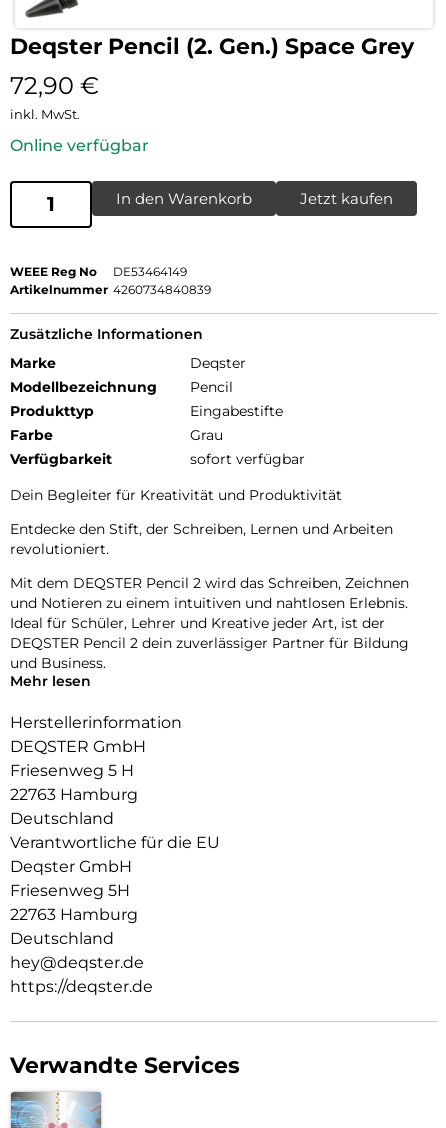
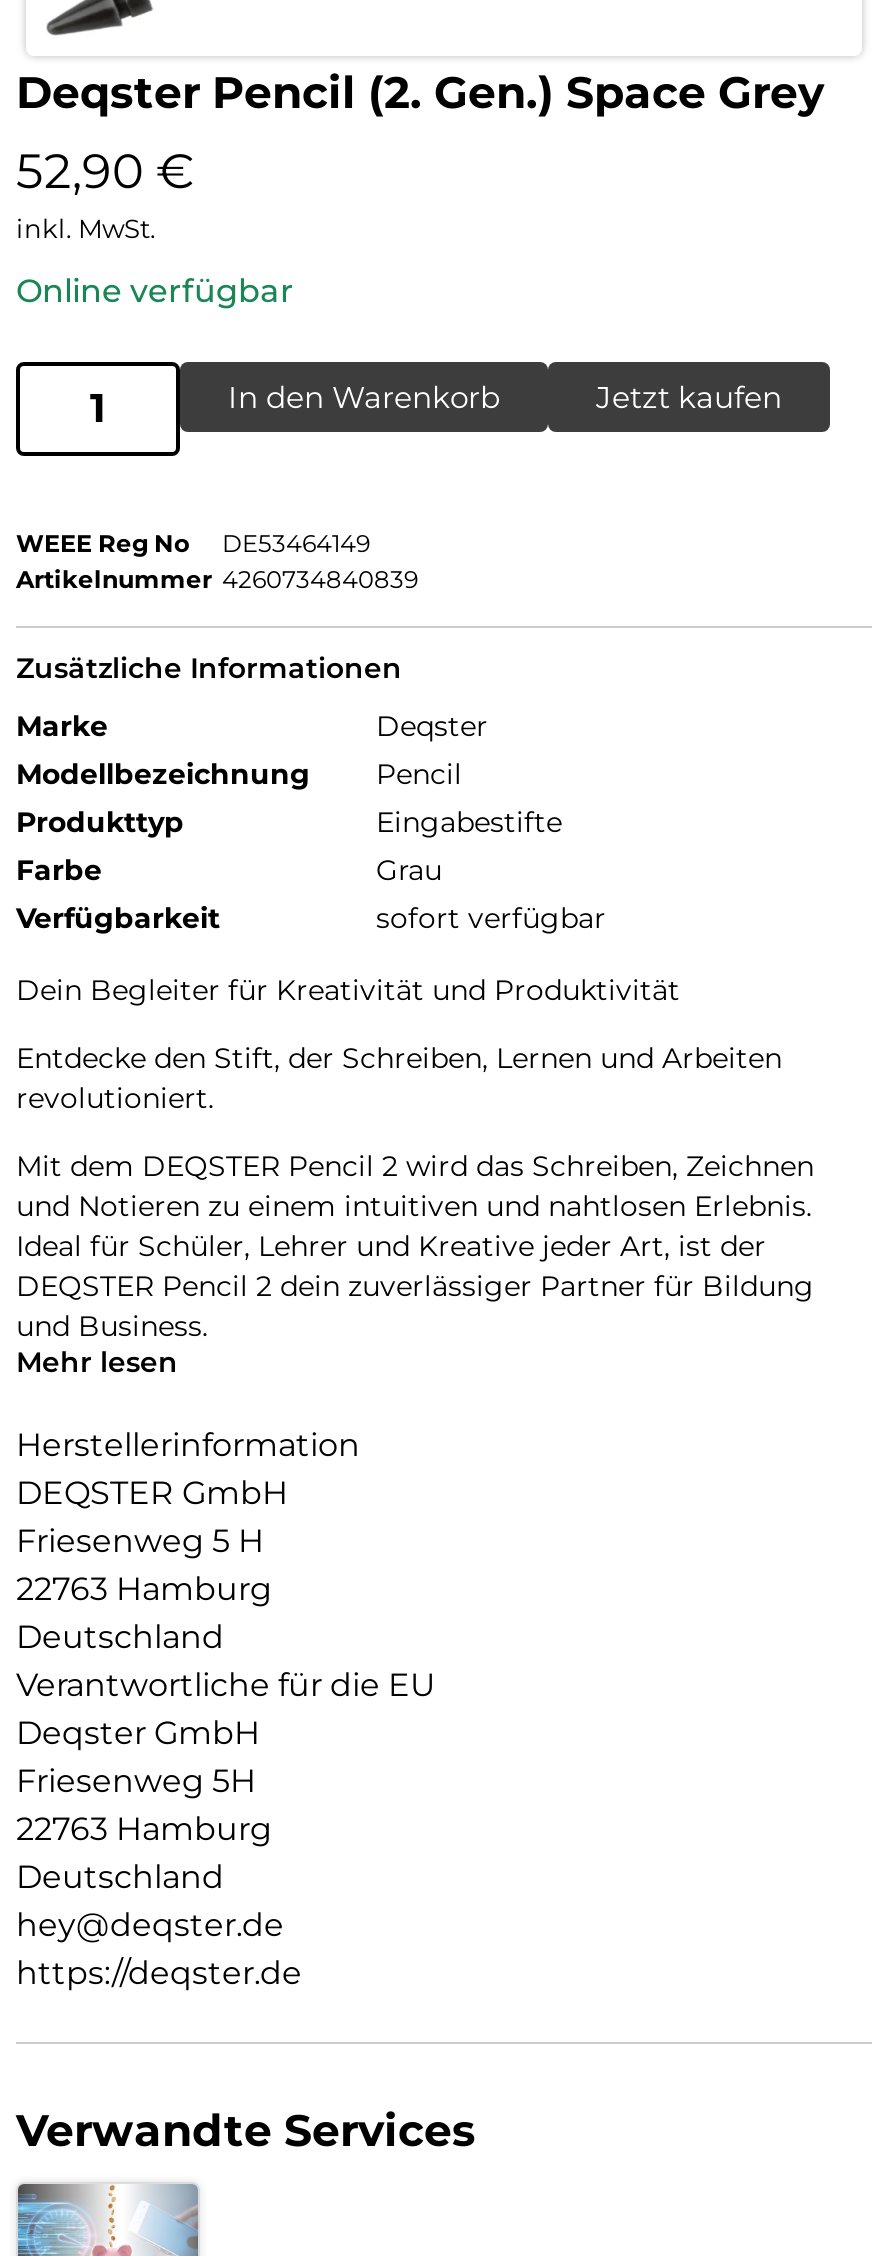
[10,71,99,100] 72,90 € -> [16,142,194,200] 52,90 €

